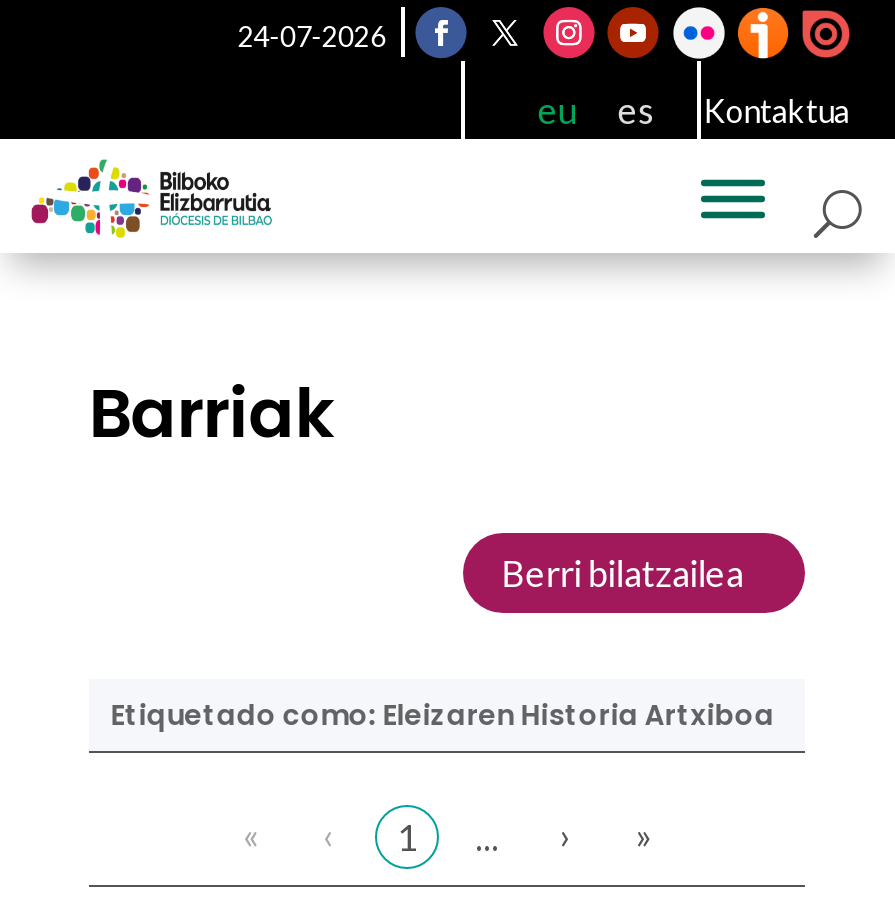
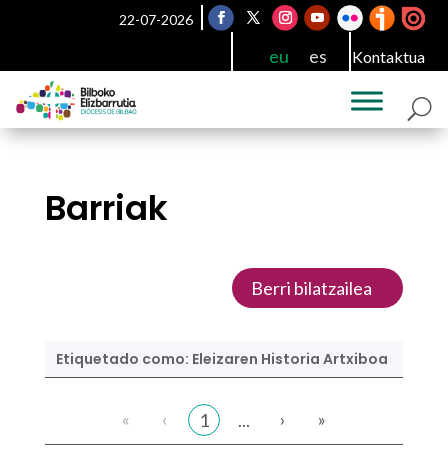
[238,19,386,53] 24-07-2026 -> [119,11,193,28] 22-07-2026

